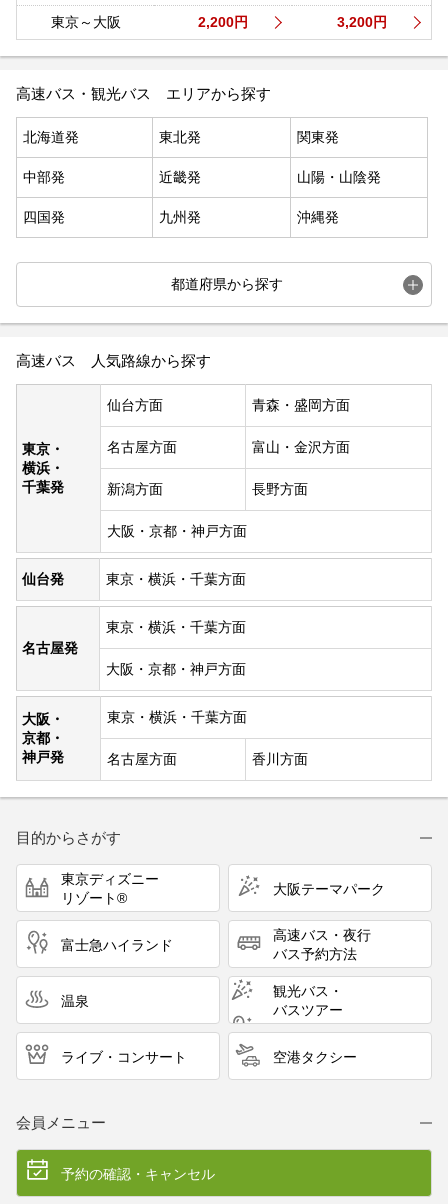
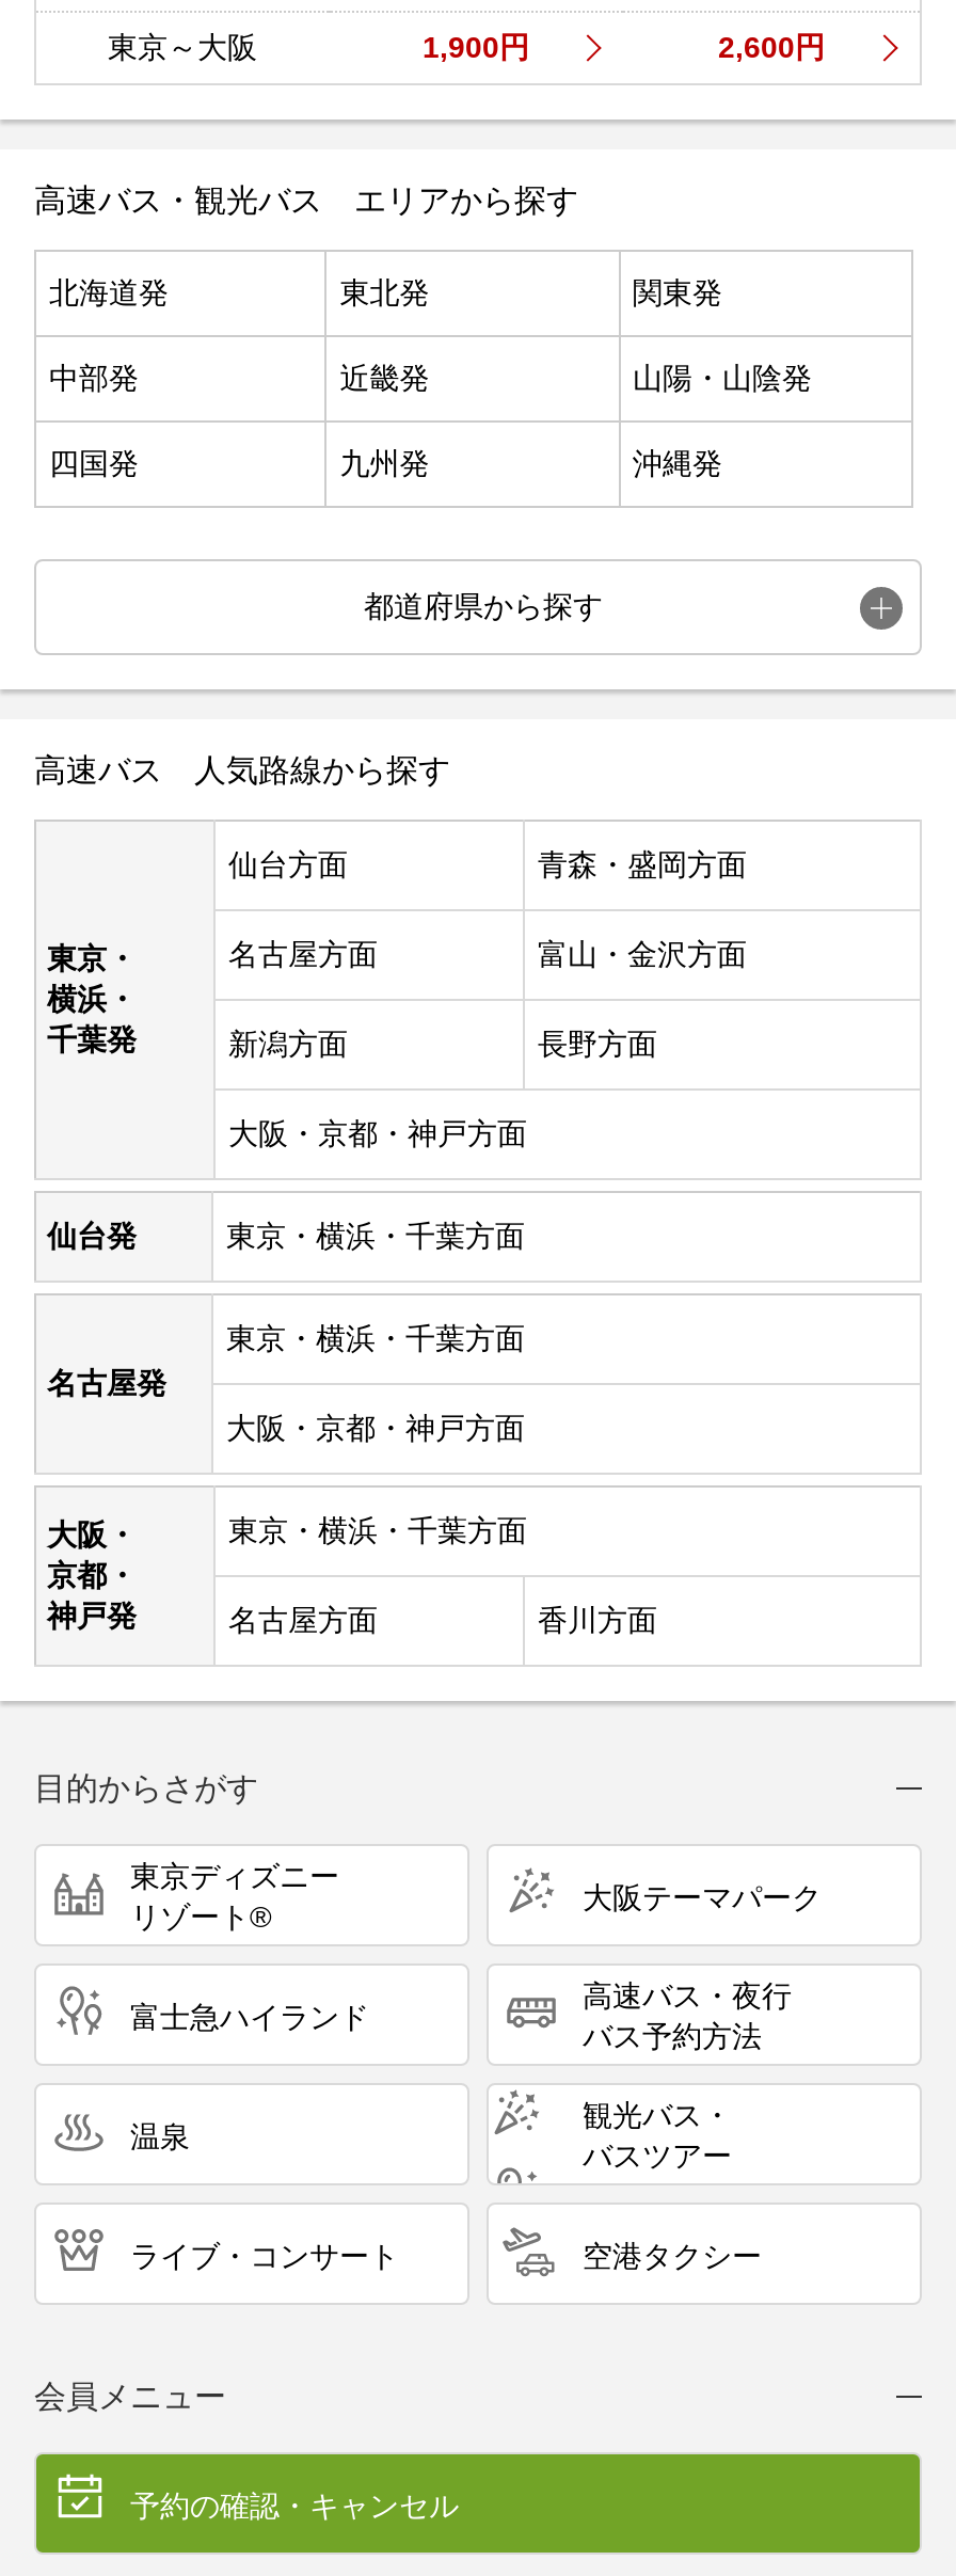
[198,14,248,30] 2,200円 -> [423,30,529,64] 1,900円
[336,14,386,30] 3,200円 -> [718,30,825,64] 2,600円

